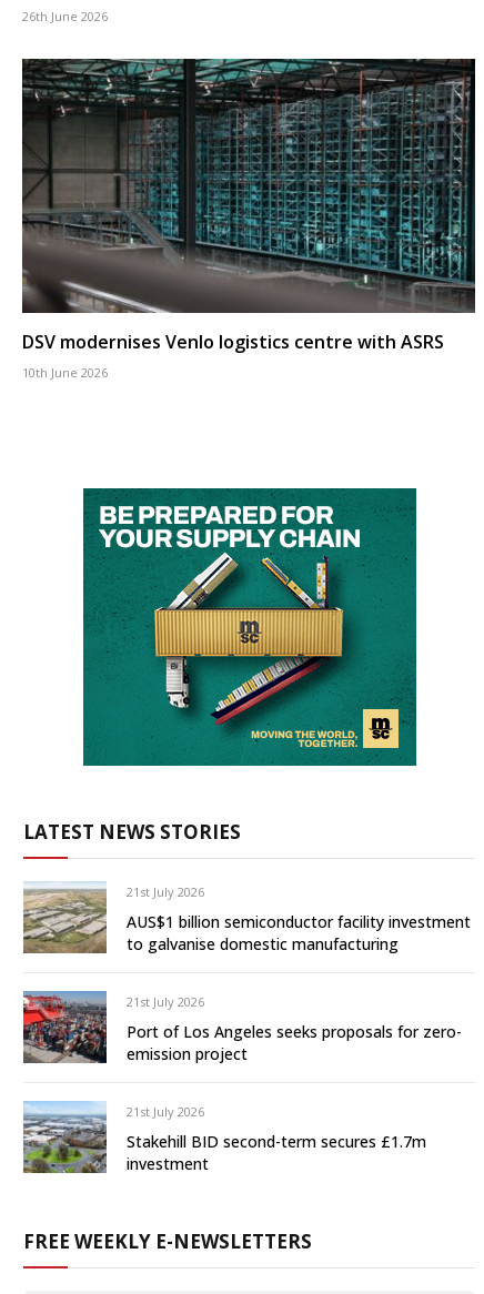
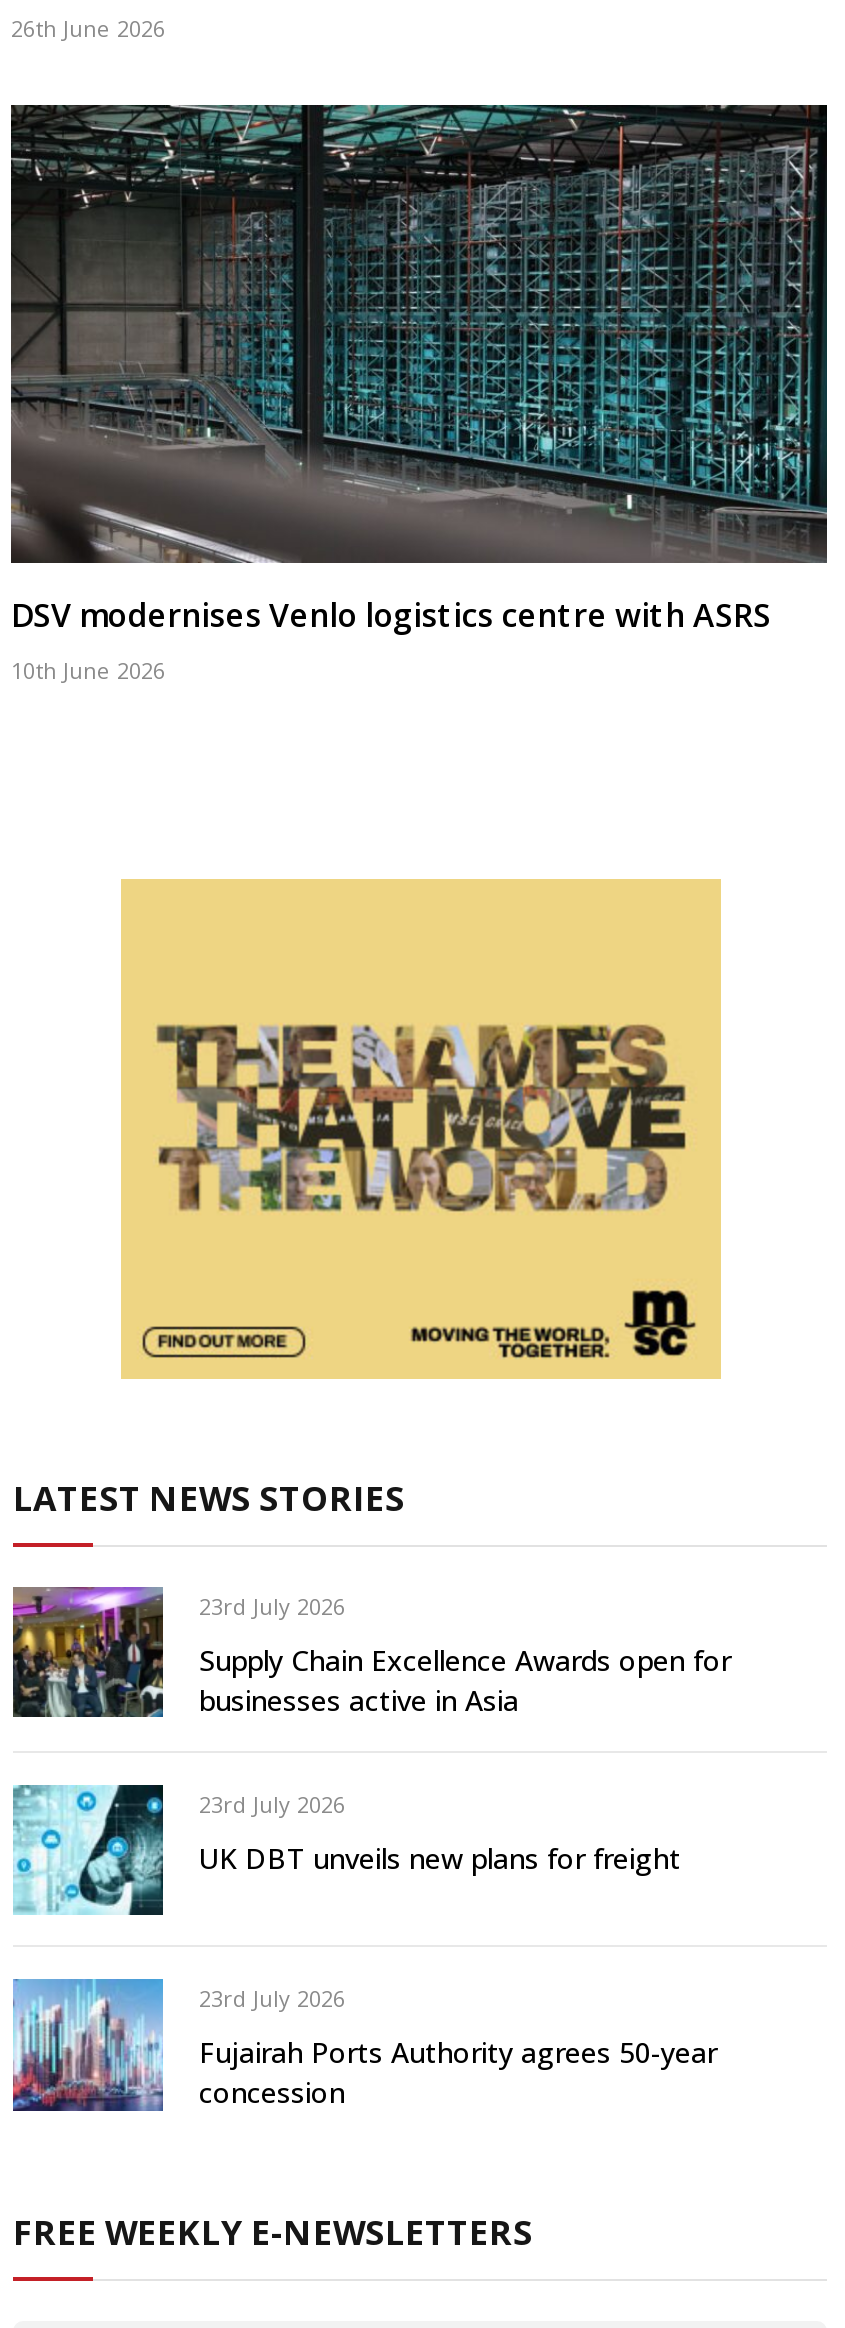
[82,487,417,767] [image] -> [121,877,721,1379] [image]
[22,883,204,954] [image] | 21st July 2026 -> [11,1585,345,1719] [image] | 23rd July 2026
[127,911,471,955] AUS$1 billion semiconductor facility investment | to galvanise domestic manufacturing -> [199,1641,731,1719] Supply Chain Excellence Awards open for | businesses active in Asia
[22,991,204,1064] [image] | 21st July 2026 -> [11,1783,345,1915] [image] | 23rd July 2026
[127,1021,462,1064] Port of Los Angeles seeks proposals for zero- | emission project -> [199,1839,681,1877] UK DBT unveils new plans for freight
[22,1101,204,1174] [image] | 21st July 2026 -> [13,1977,345,2113] [image] | 23rd July 2026
[127,1131,426,1174] Stakehill BID second-term secures £1.7m | investment -> [199,2034,717,2112] Fujairah Ports Authority agrees 50-year | concession

